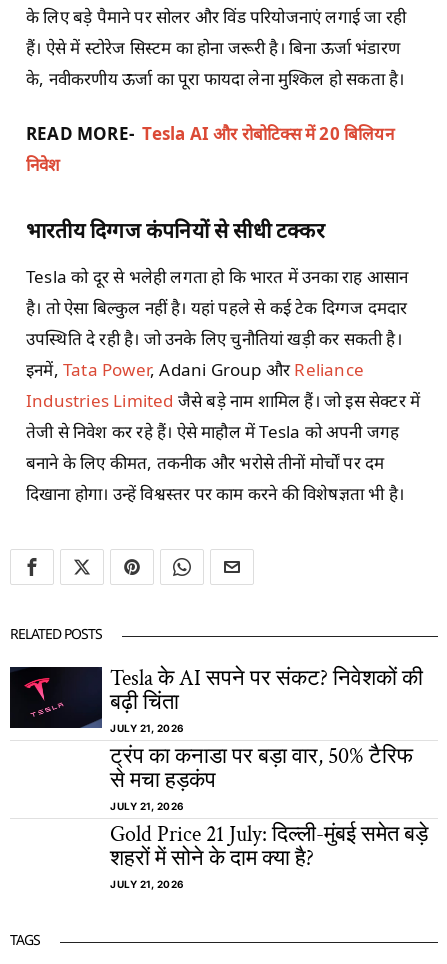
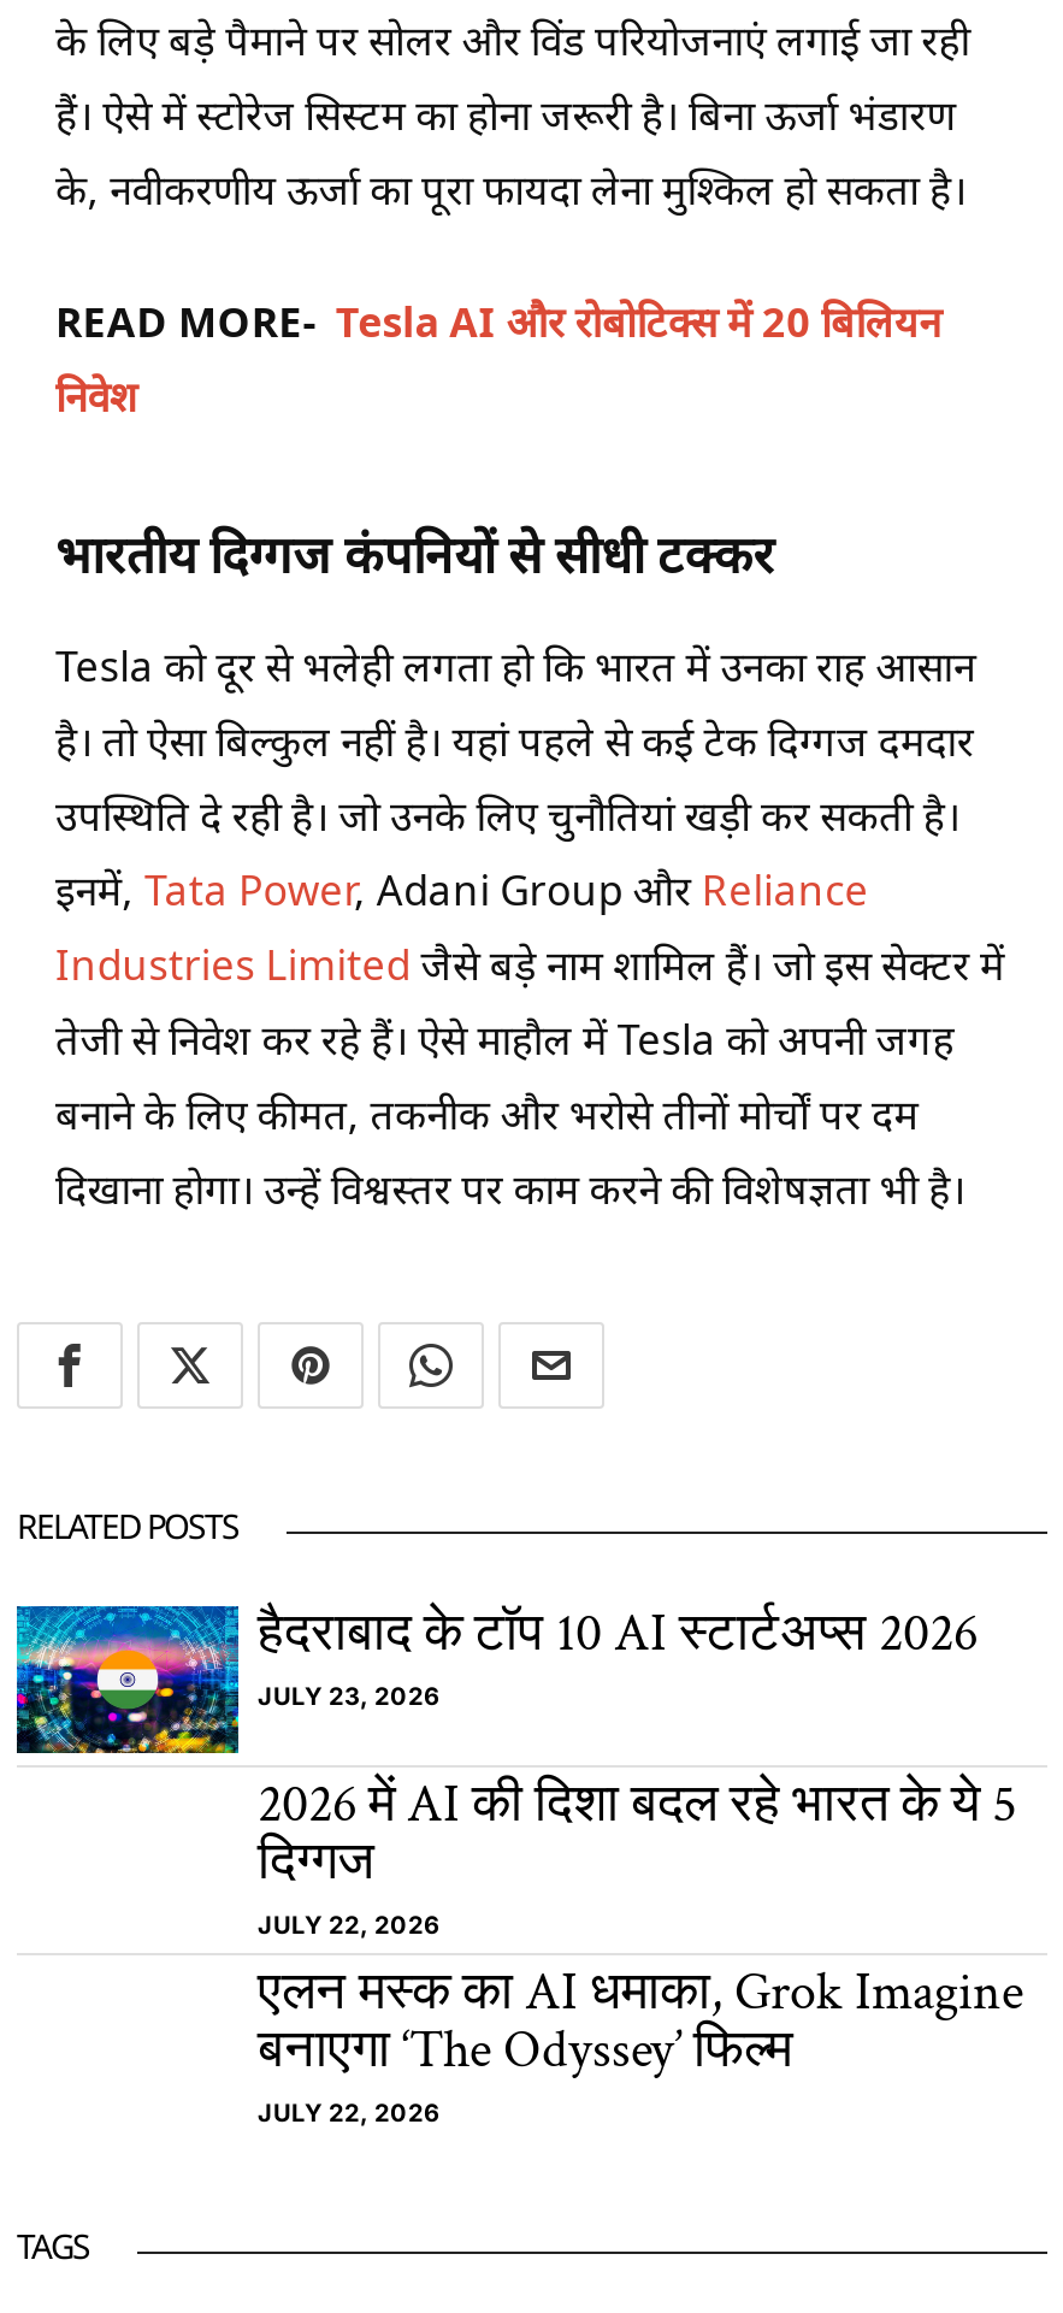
[9,664,428,890] [image] | Tesla के AI सपने पर संकट? निवेशकों की | बढ़ी चिंता | JULY 21, 2026 | ट्रंप का कनाडा पर बड़ा वार, 50% टैरिफ | से मचा हड़कंप | JULY 21, 2026 | Gold Price 21 July: दिल्ली-मुंबई समेत बड़े | शहरों में सोने के दाम क्या है? | JULY 21, 2026 -> [14,1599,1023,2127] [image] | हैदराबाद के टॉप 10 AI स्टार्टअप्स 2026 | JULY 23, 2026 | 2026 में AI की दिशा बदल रहे भारत के ये 5 | दिग्गज | JULY 22, 2026 | एलन मस्क का AI धमाका, Grok Imagine | बनाएगा ‘The Odyssey’ फिल्म | JULY 22, 2026

